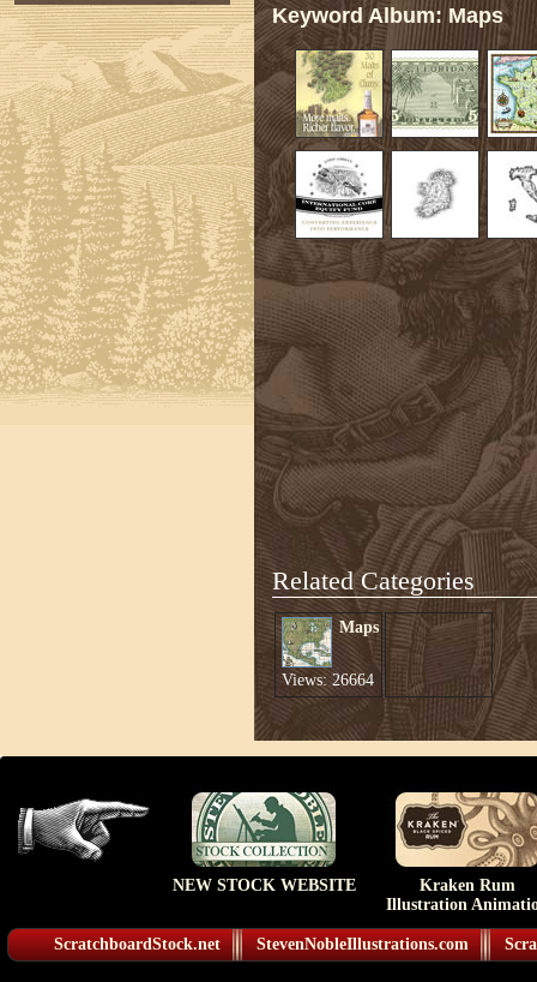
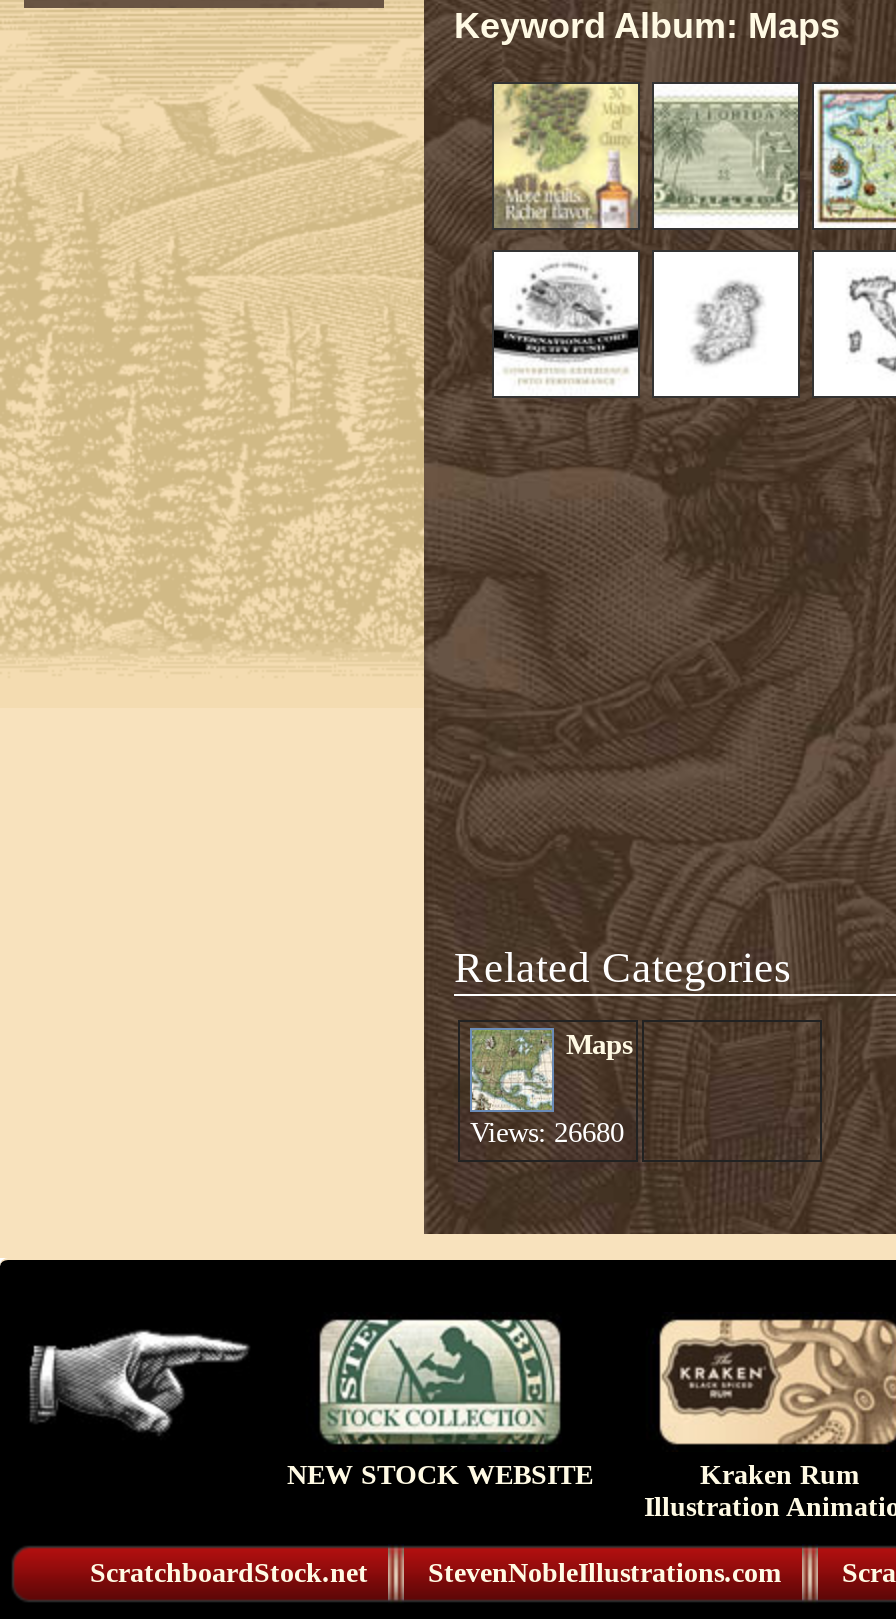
[282,669,374,689] Views: 26664 -> [470,1115,624,1147] Views: 26680

